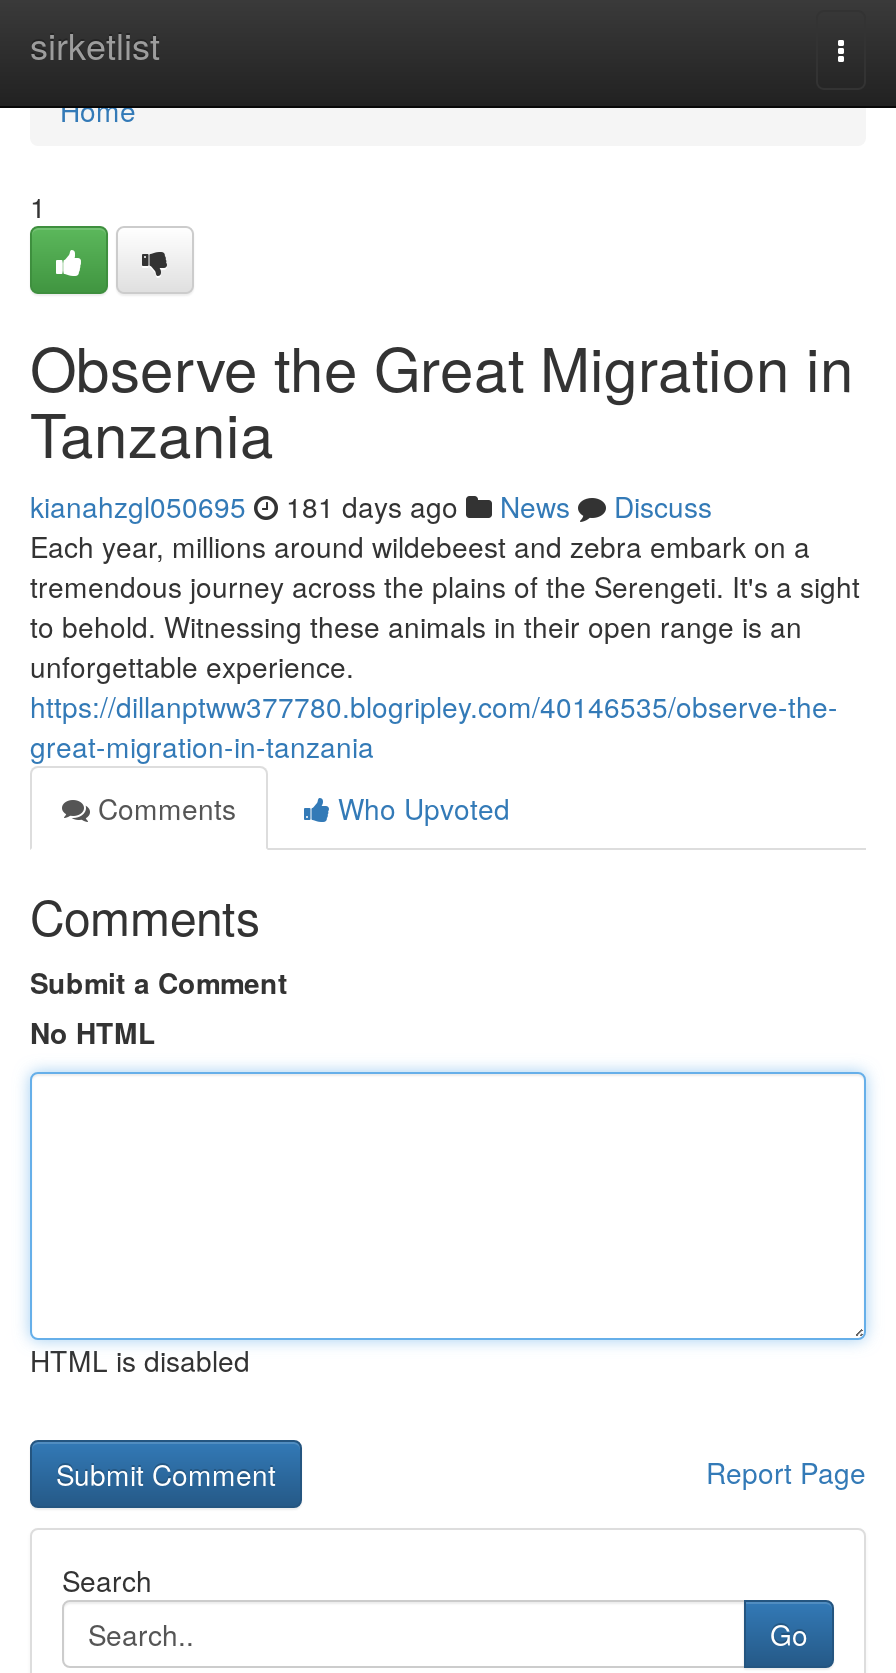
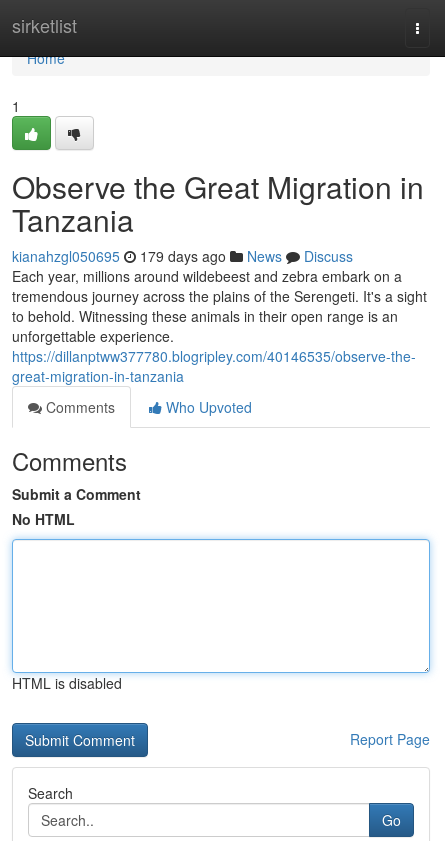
[30,486,712,526] kianahzgl050695 181 days ago News Discuss -> [12,246,353,266] kianahzgl050695 179 days ago News Discuss

